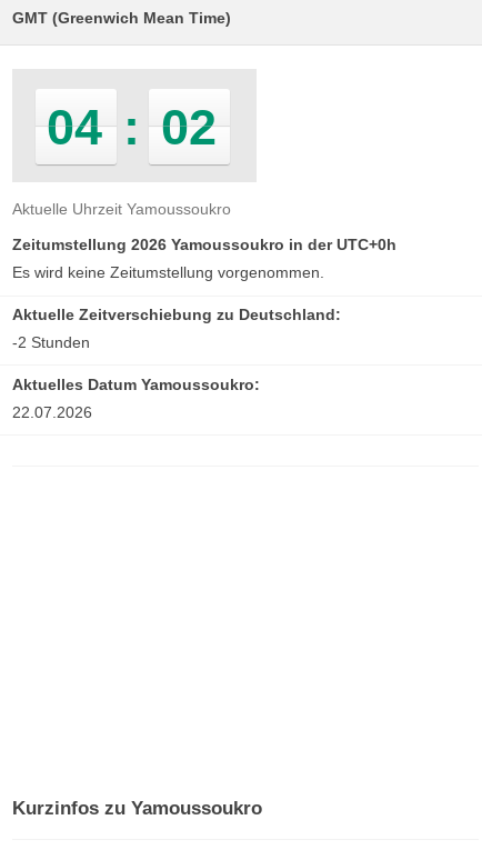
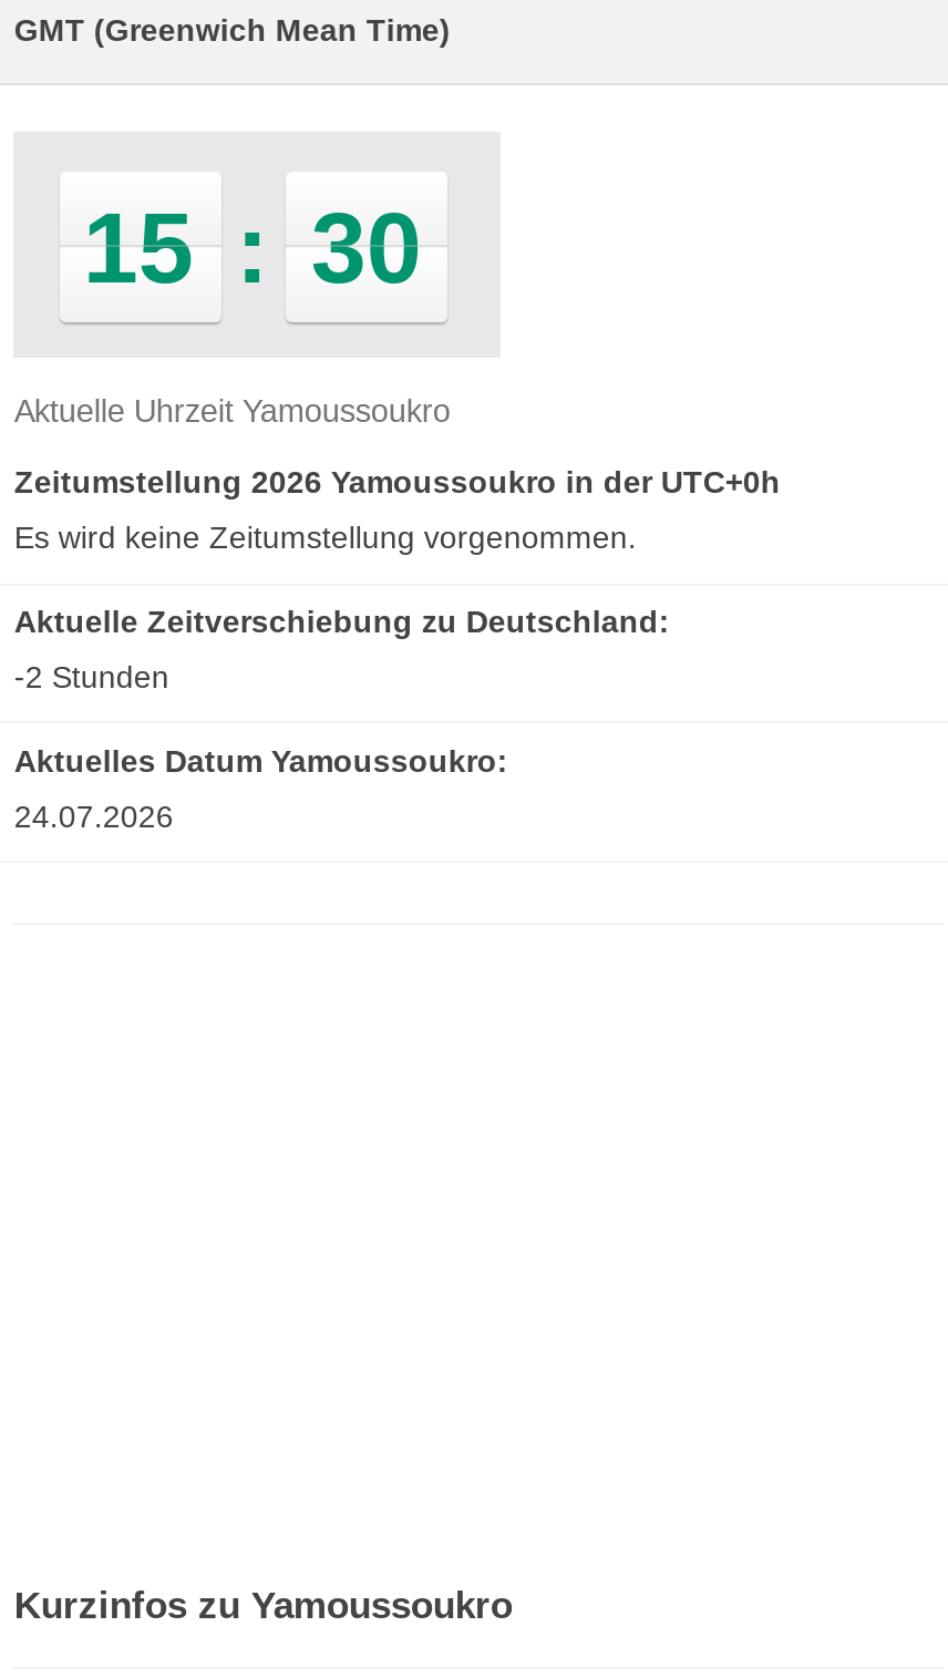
[47,99,217,155] 04 : 02 -> [83,191,422,304] 15 : 30
[13,403,93,421] 22.07.2026 -> [14,798,174,833] 24.07.2026

